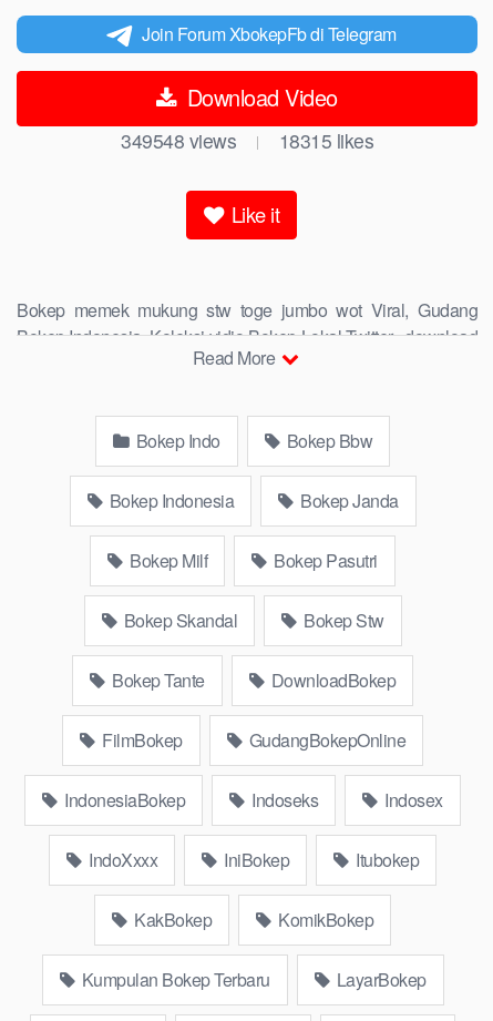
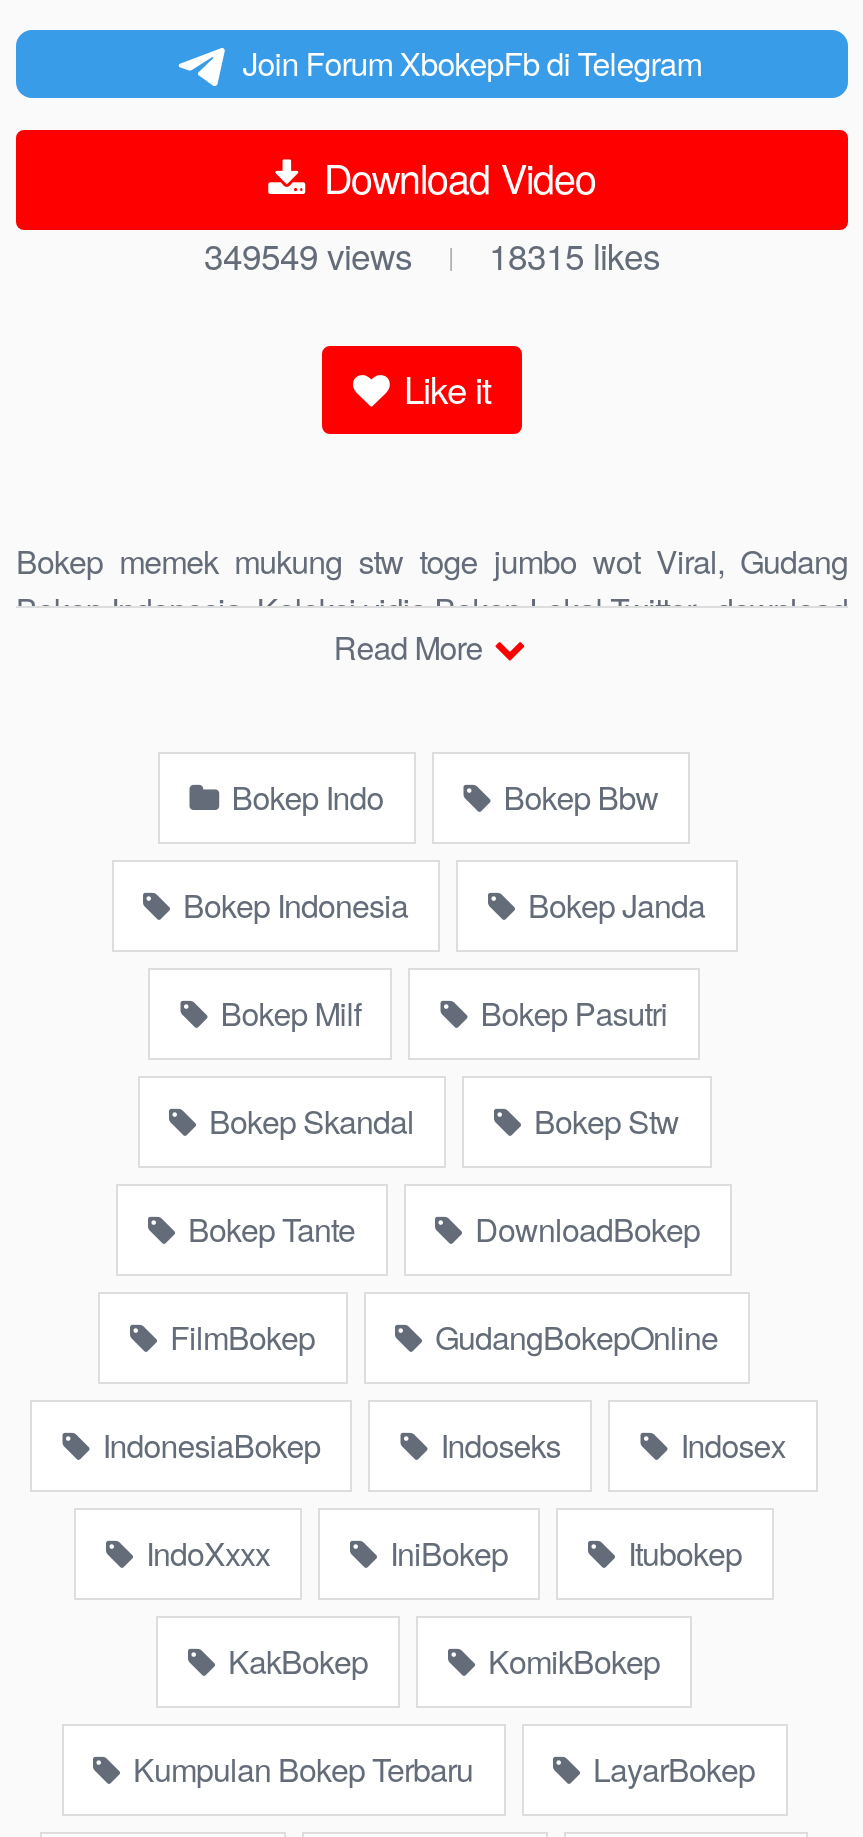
[121,126,236,154] 349548views -> [204,230,412,280] 349549views

